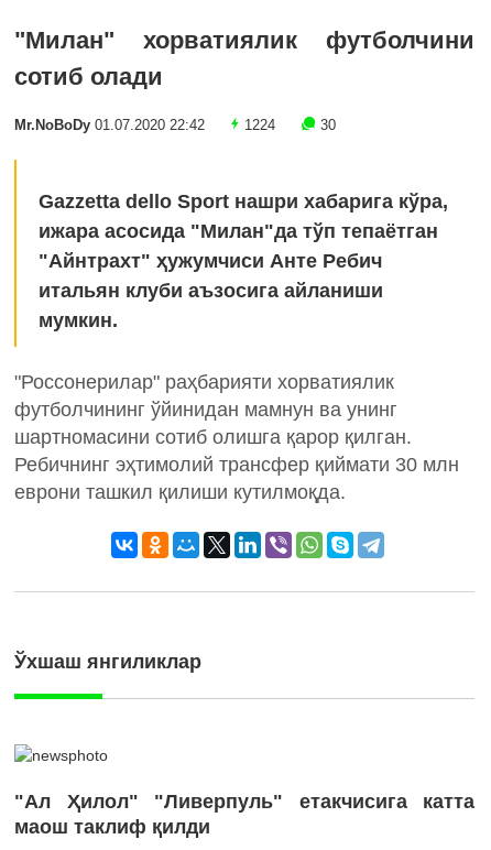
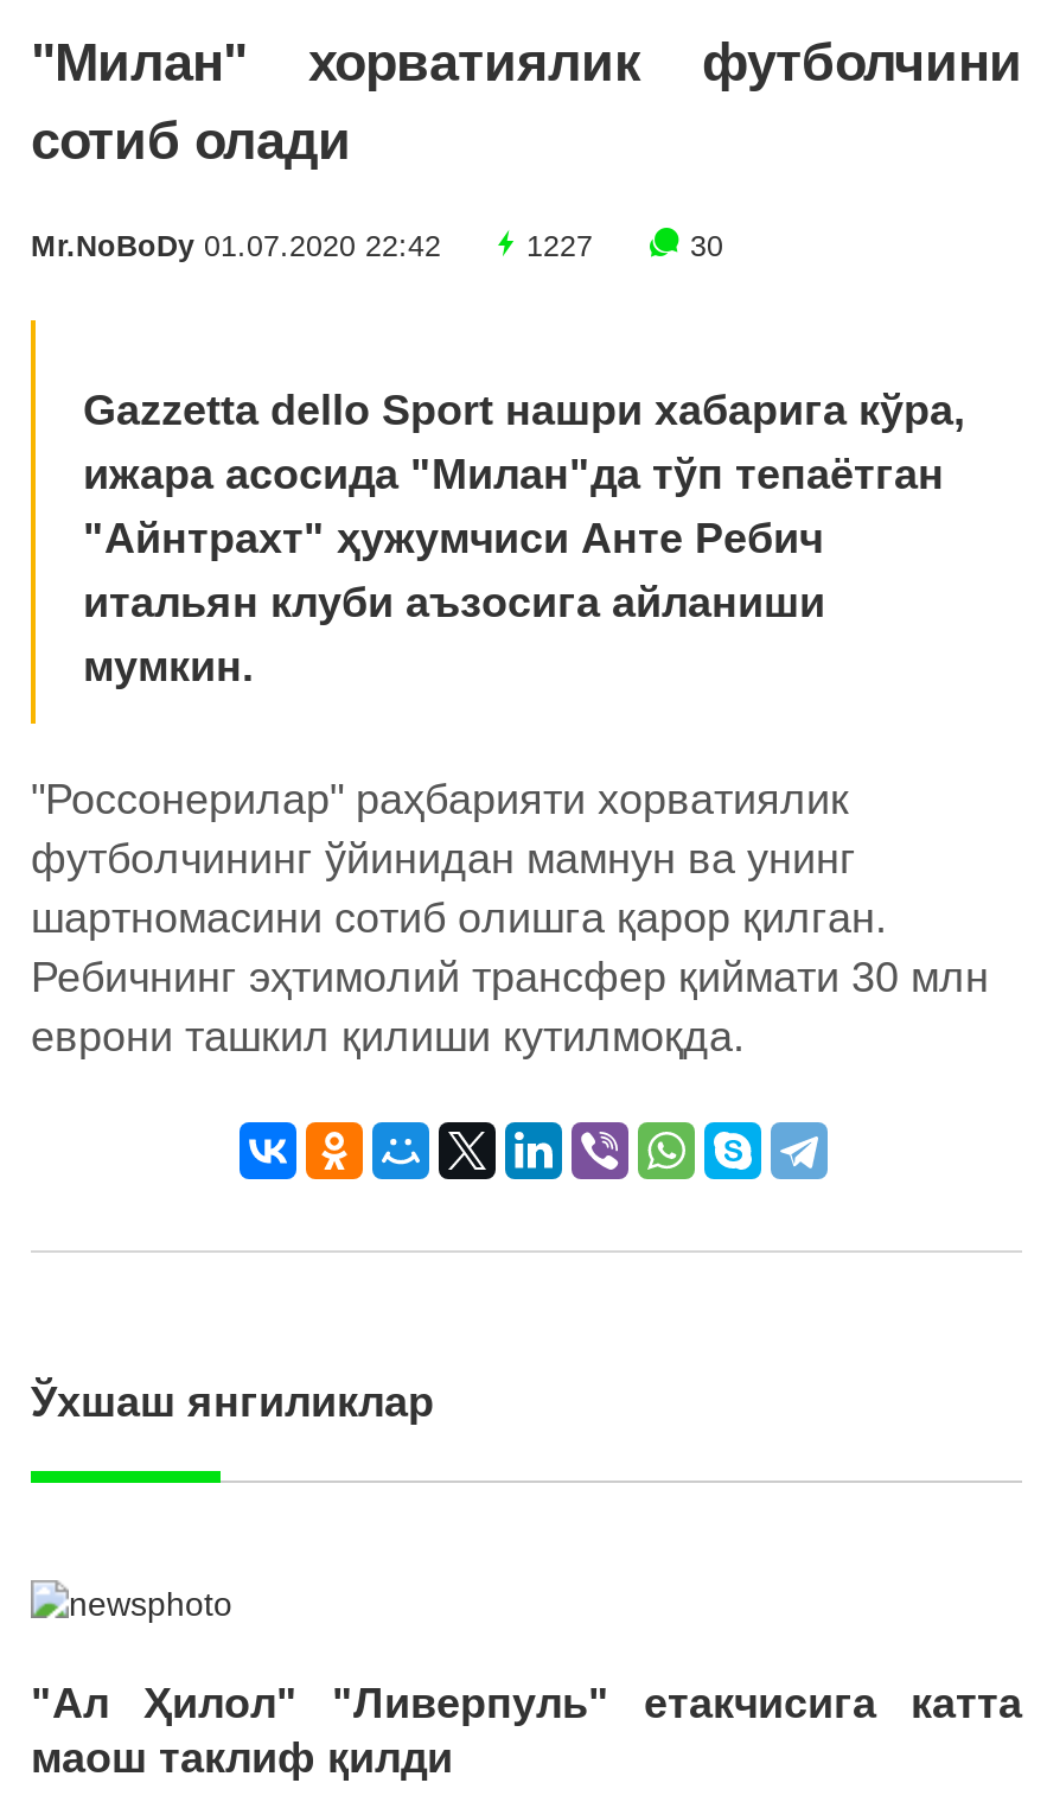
[244,118,275,134] 1224 -> [526,231,593,264] 1227

